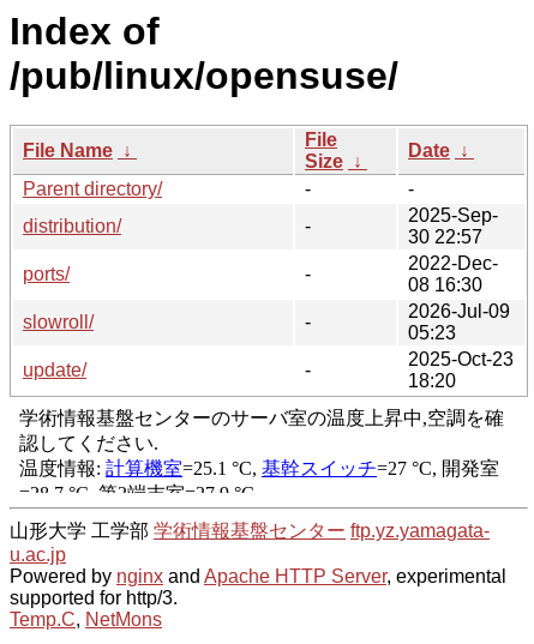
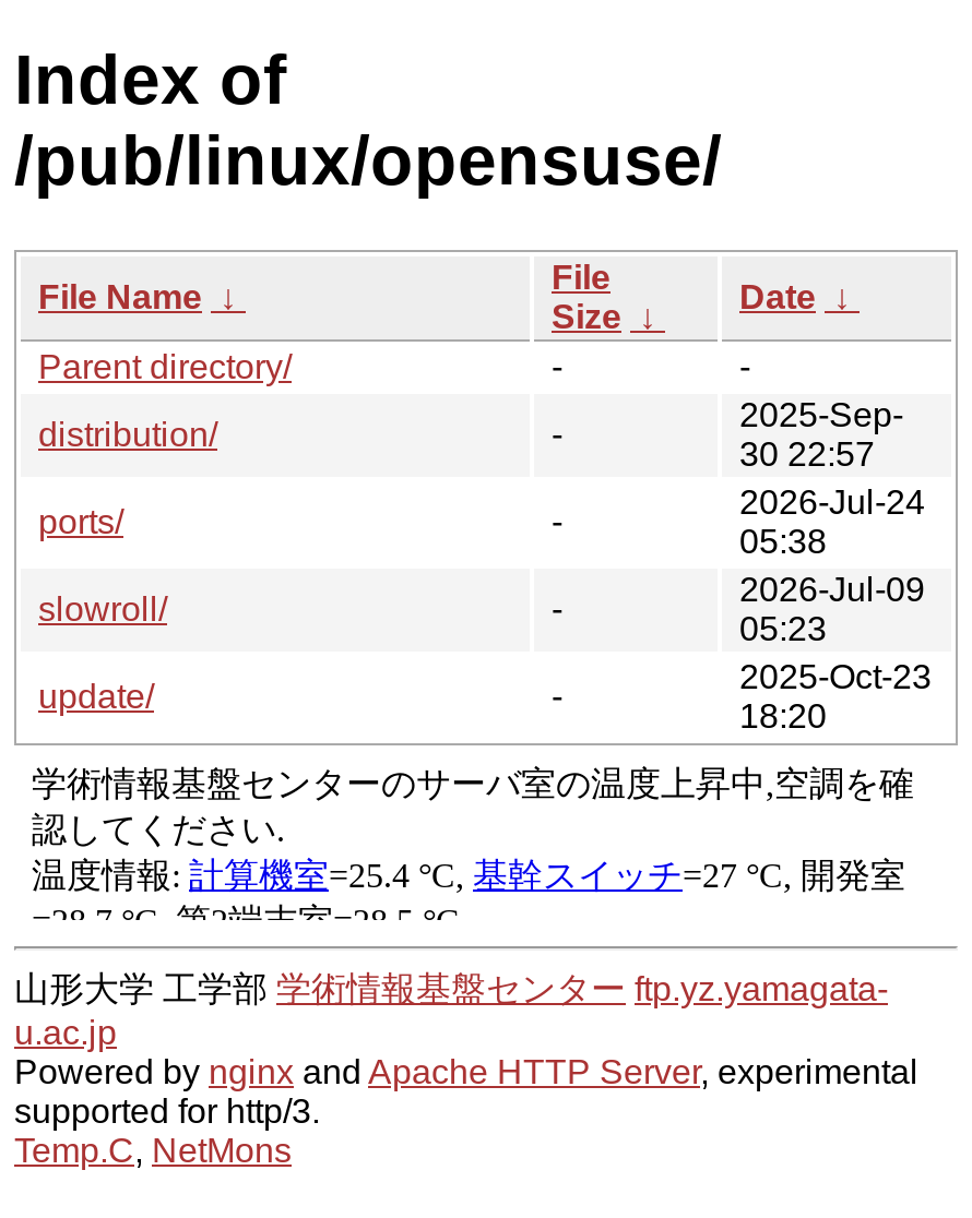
[408,253,498,295] 2022-Dec- | 08 16:30 -> [739,483,925,560] 2026-Jul-24 | 05:38

